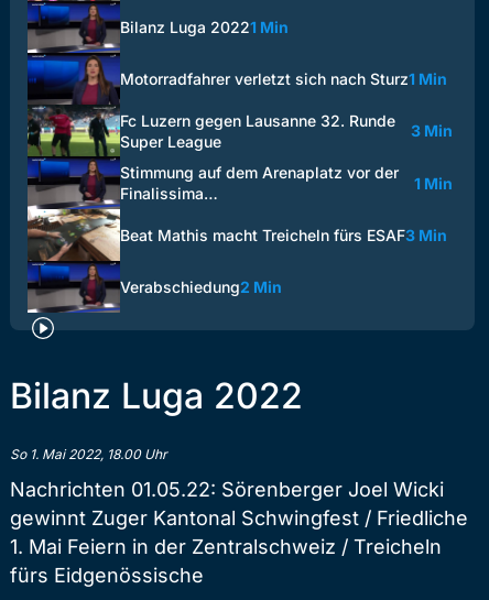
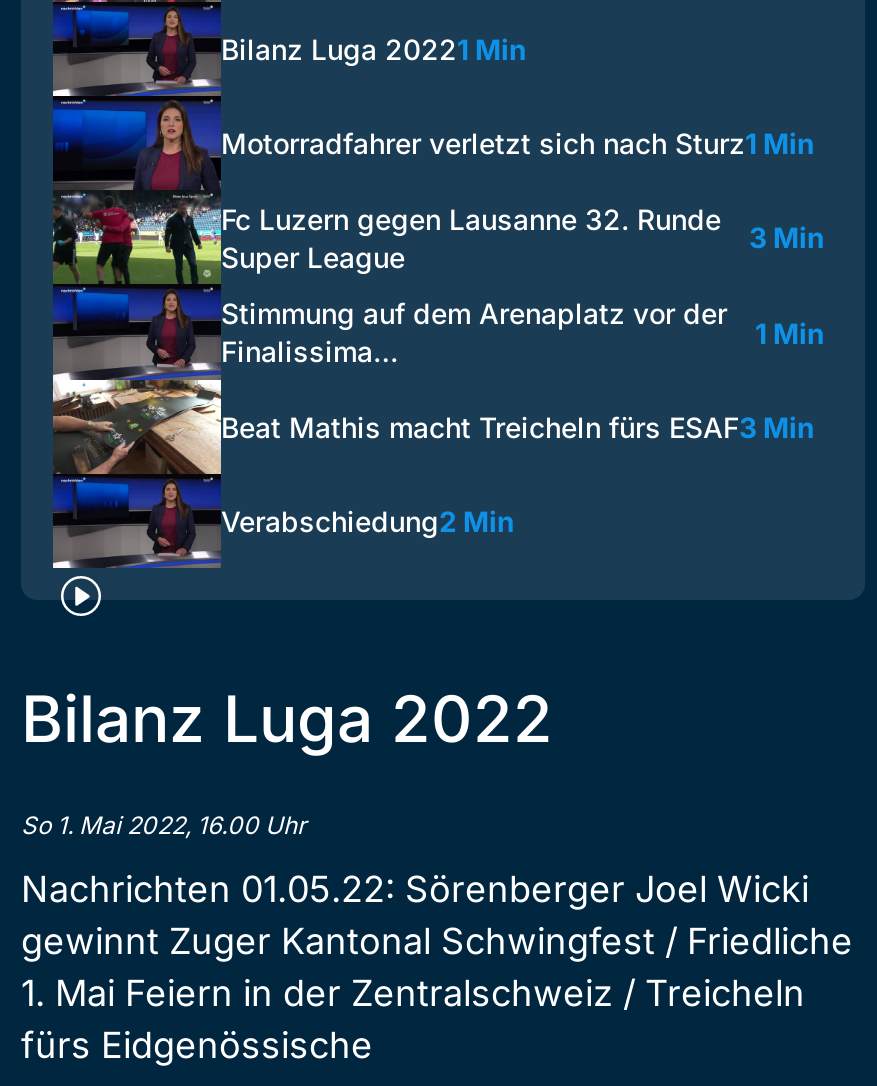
[10,446,167,462] So 1. Mai 2022, 18.00 Uhr -> [21,810,307,840] So 1. Mai 2022, 16.00 Uhr

